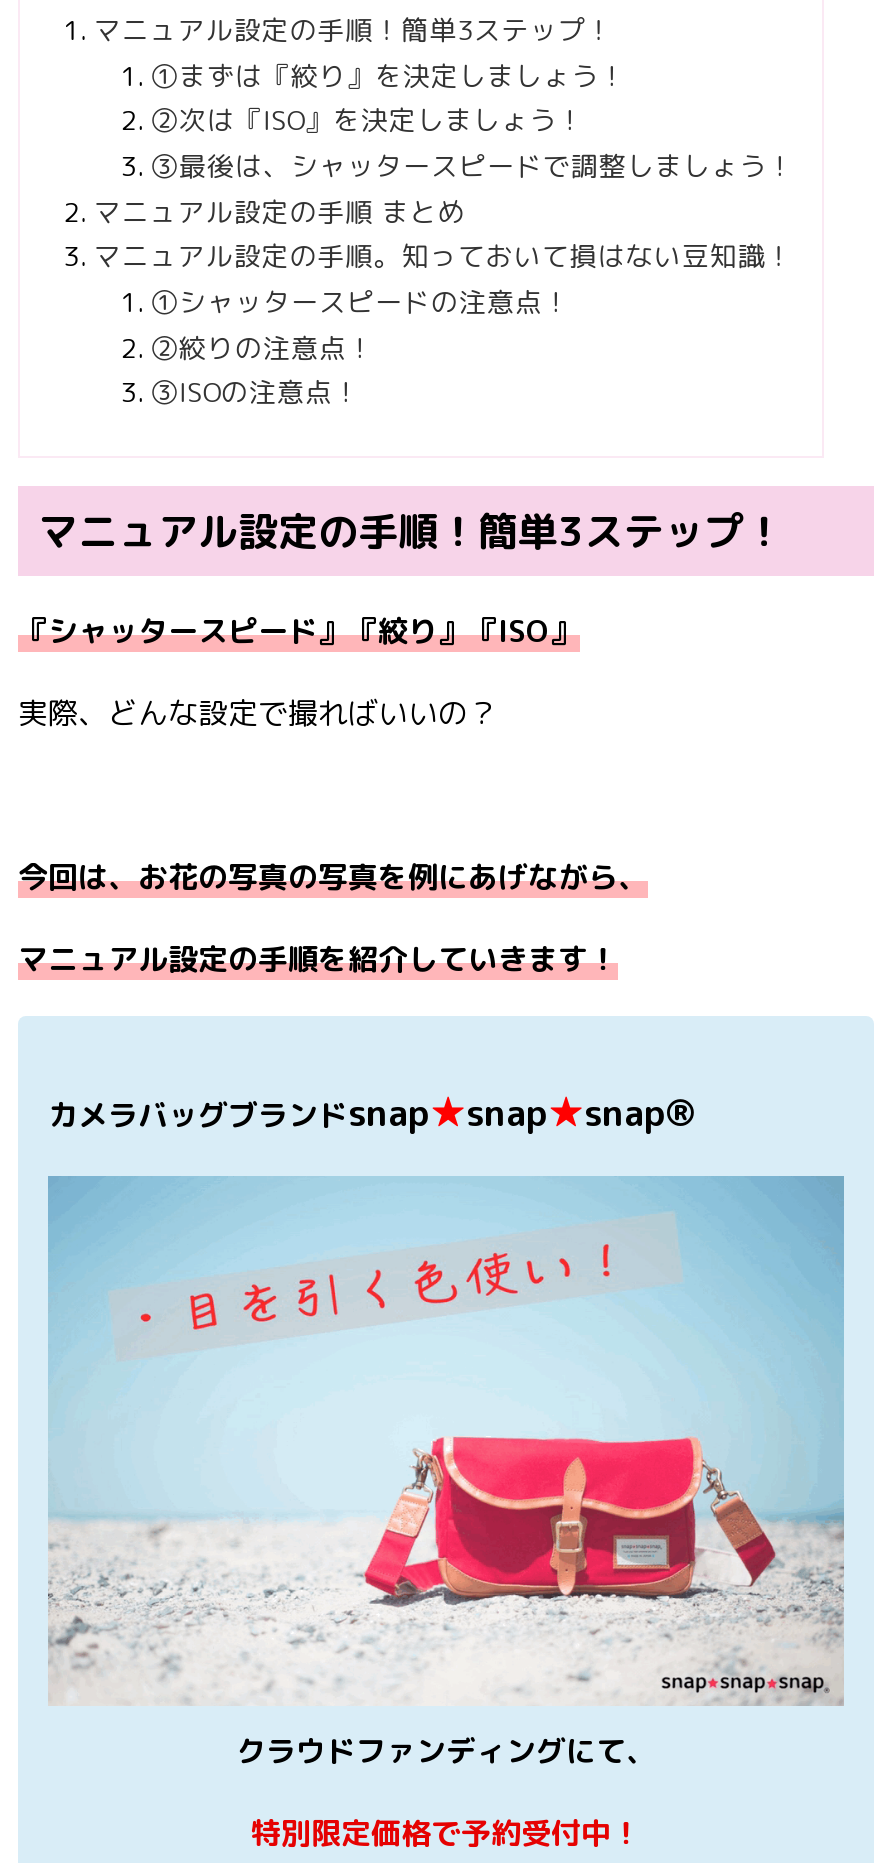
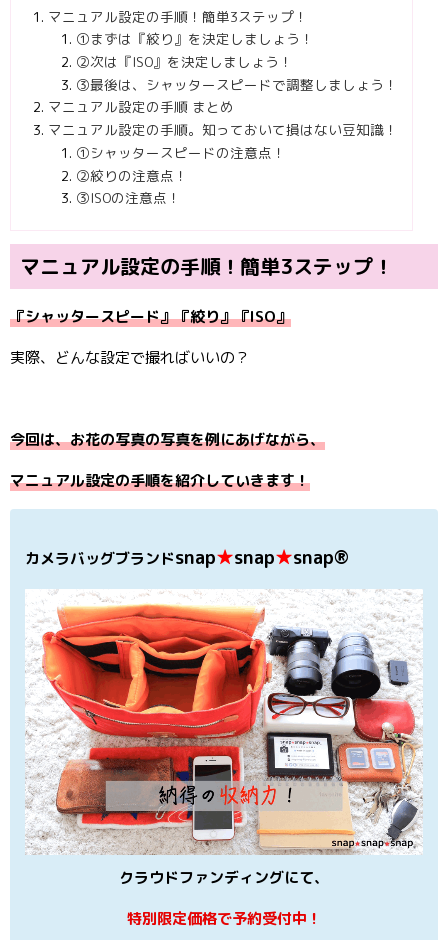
[46,1174,846,1706] [image] -> [25,589,423,855] [image]

